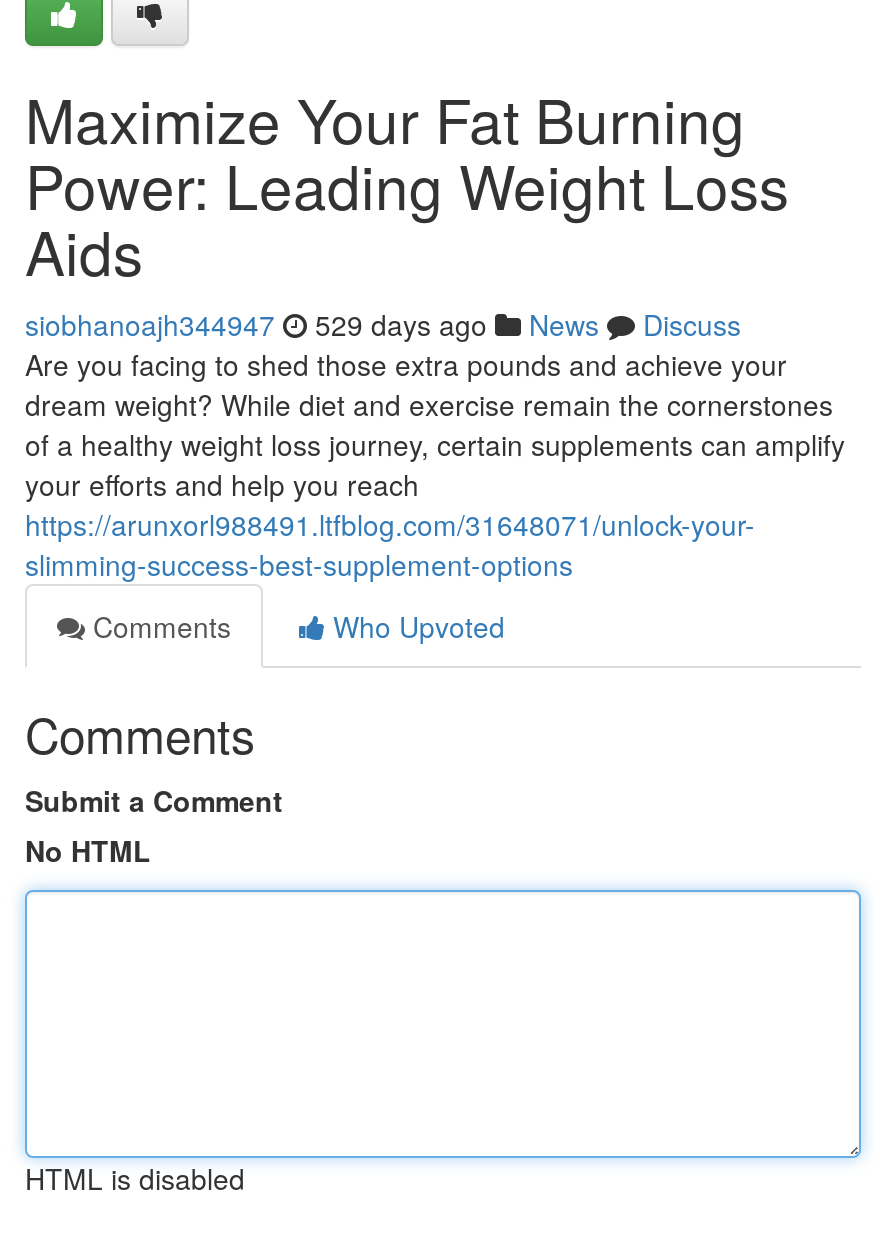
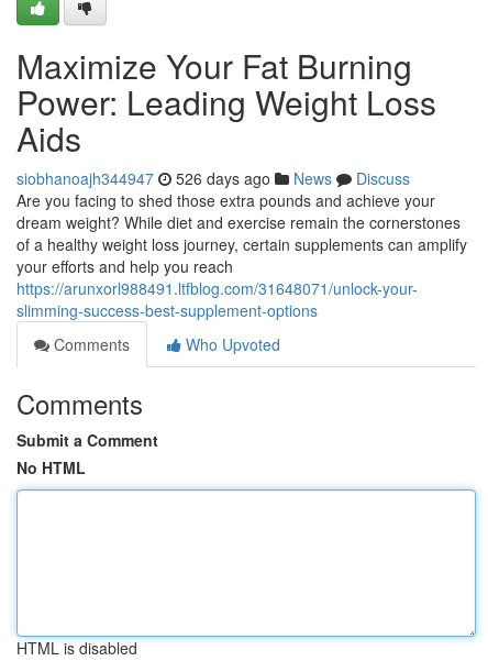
[25,304,741,344] siobhanoajh344947 529 days ago News Discuss -> [16,167,410,189] siobhanoajh344947 526 days ago News Discuss

